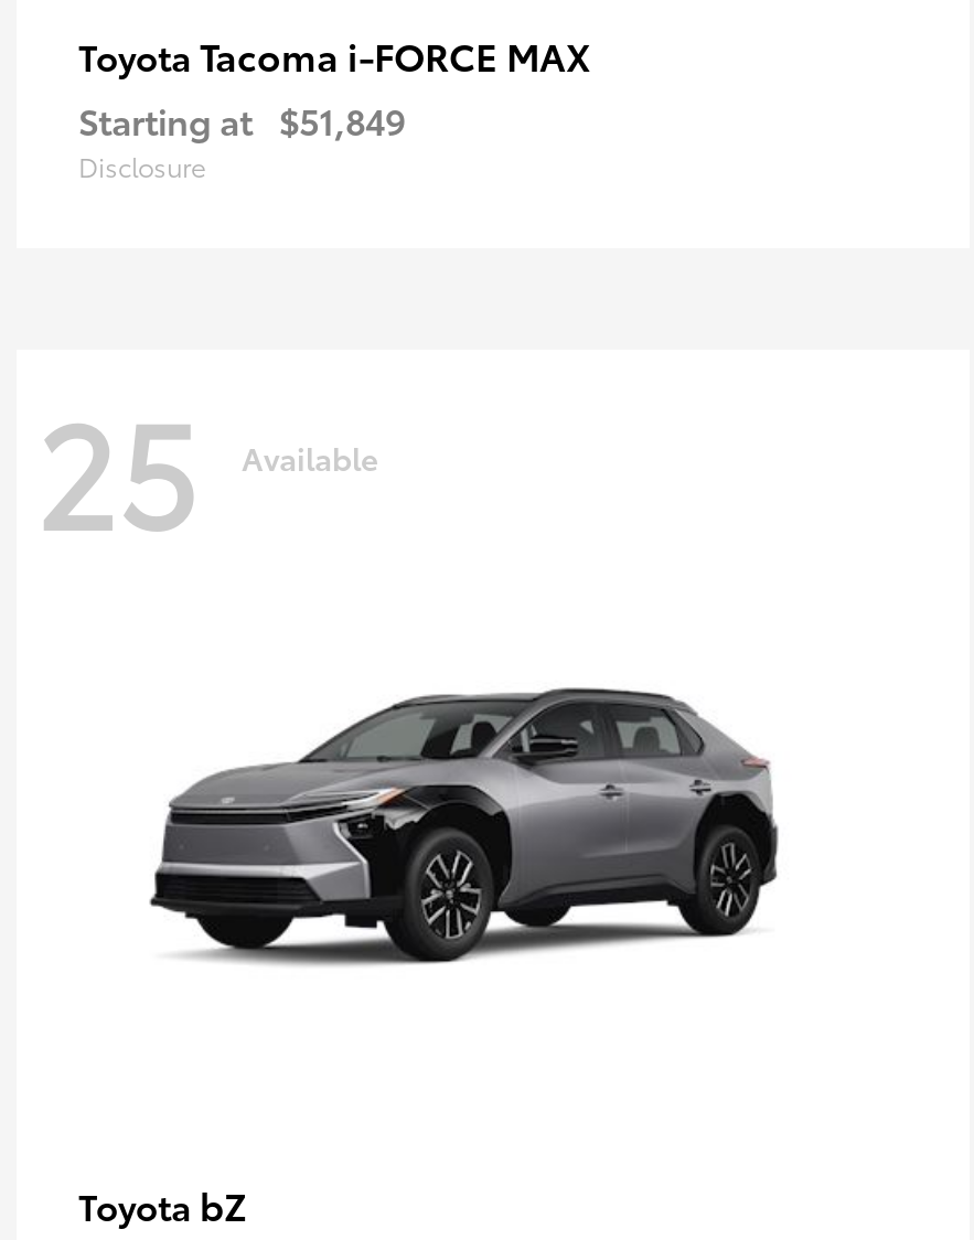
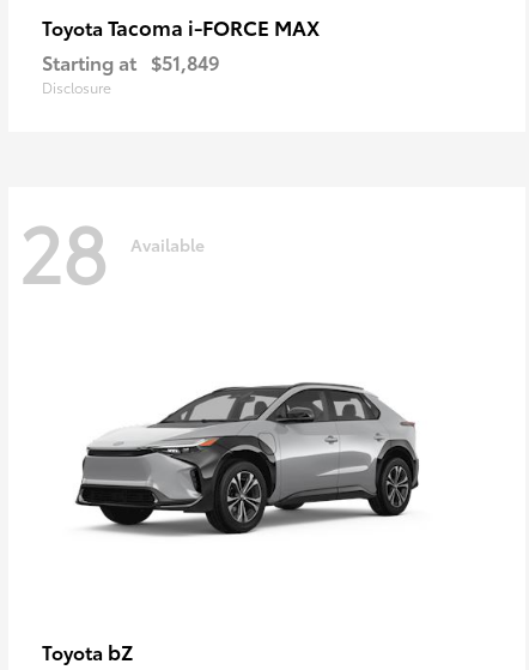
[34,365,378,568] 25 Available -> [18,195,205,305] 28 Available
[140,686,780,993] [image] -> [74,370,421,537] [image]

